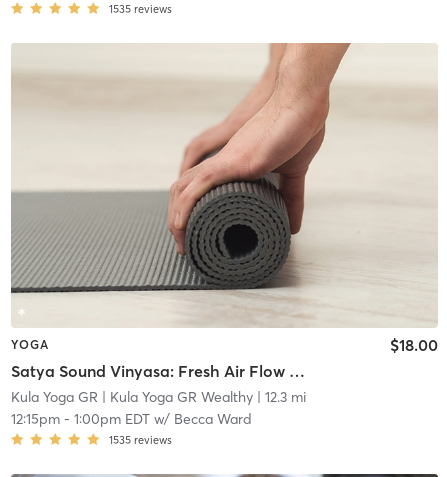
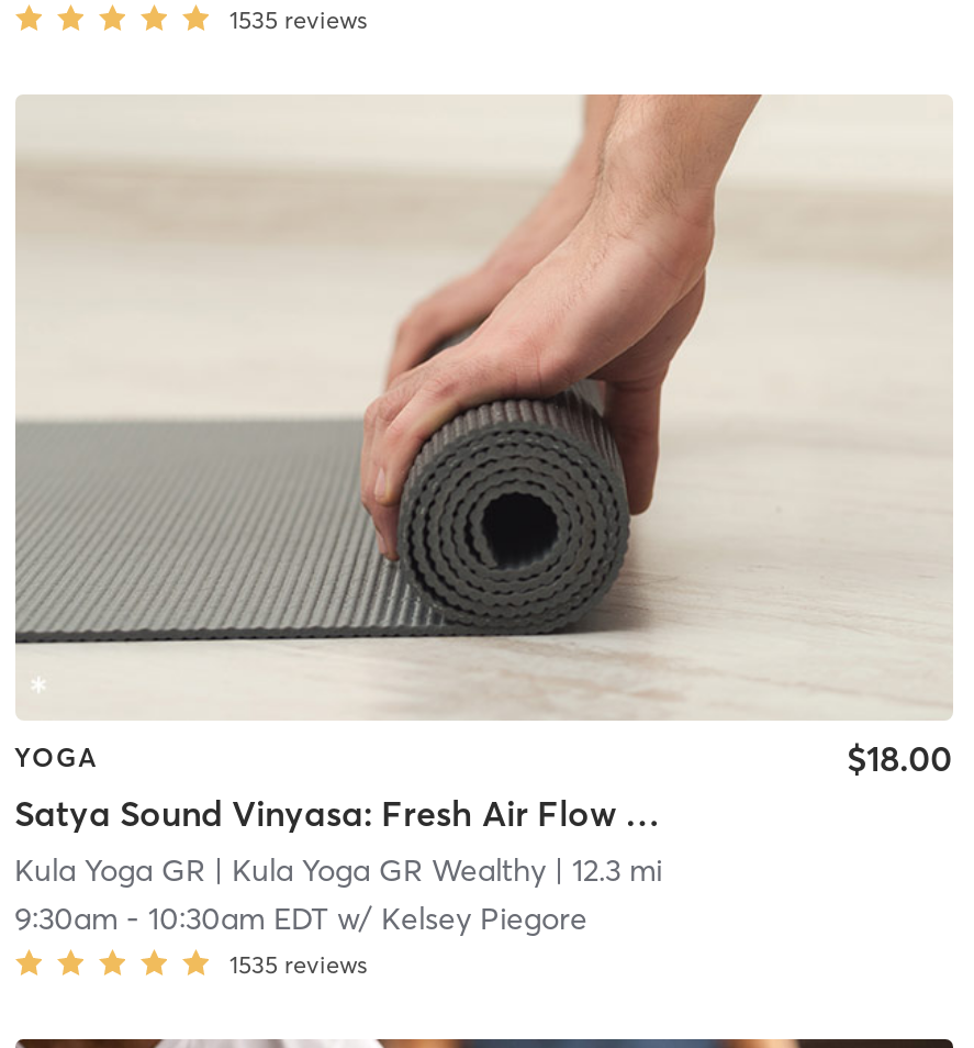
[10,410,251,428] 12:15pm - 1:00pm EDT w/ Becca Ward -> [14,900,587,939] 9:30am - 10:30am EDT w/ Kelsey Piegore

